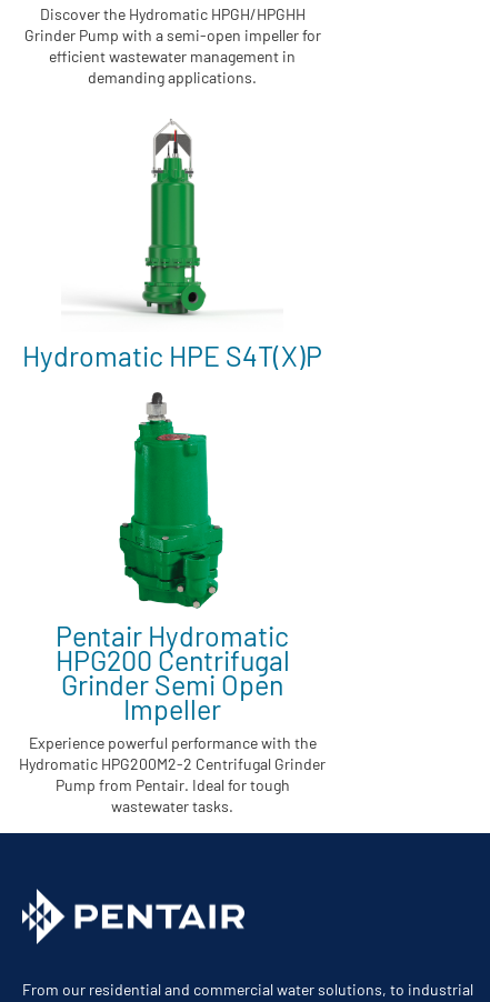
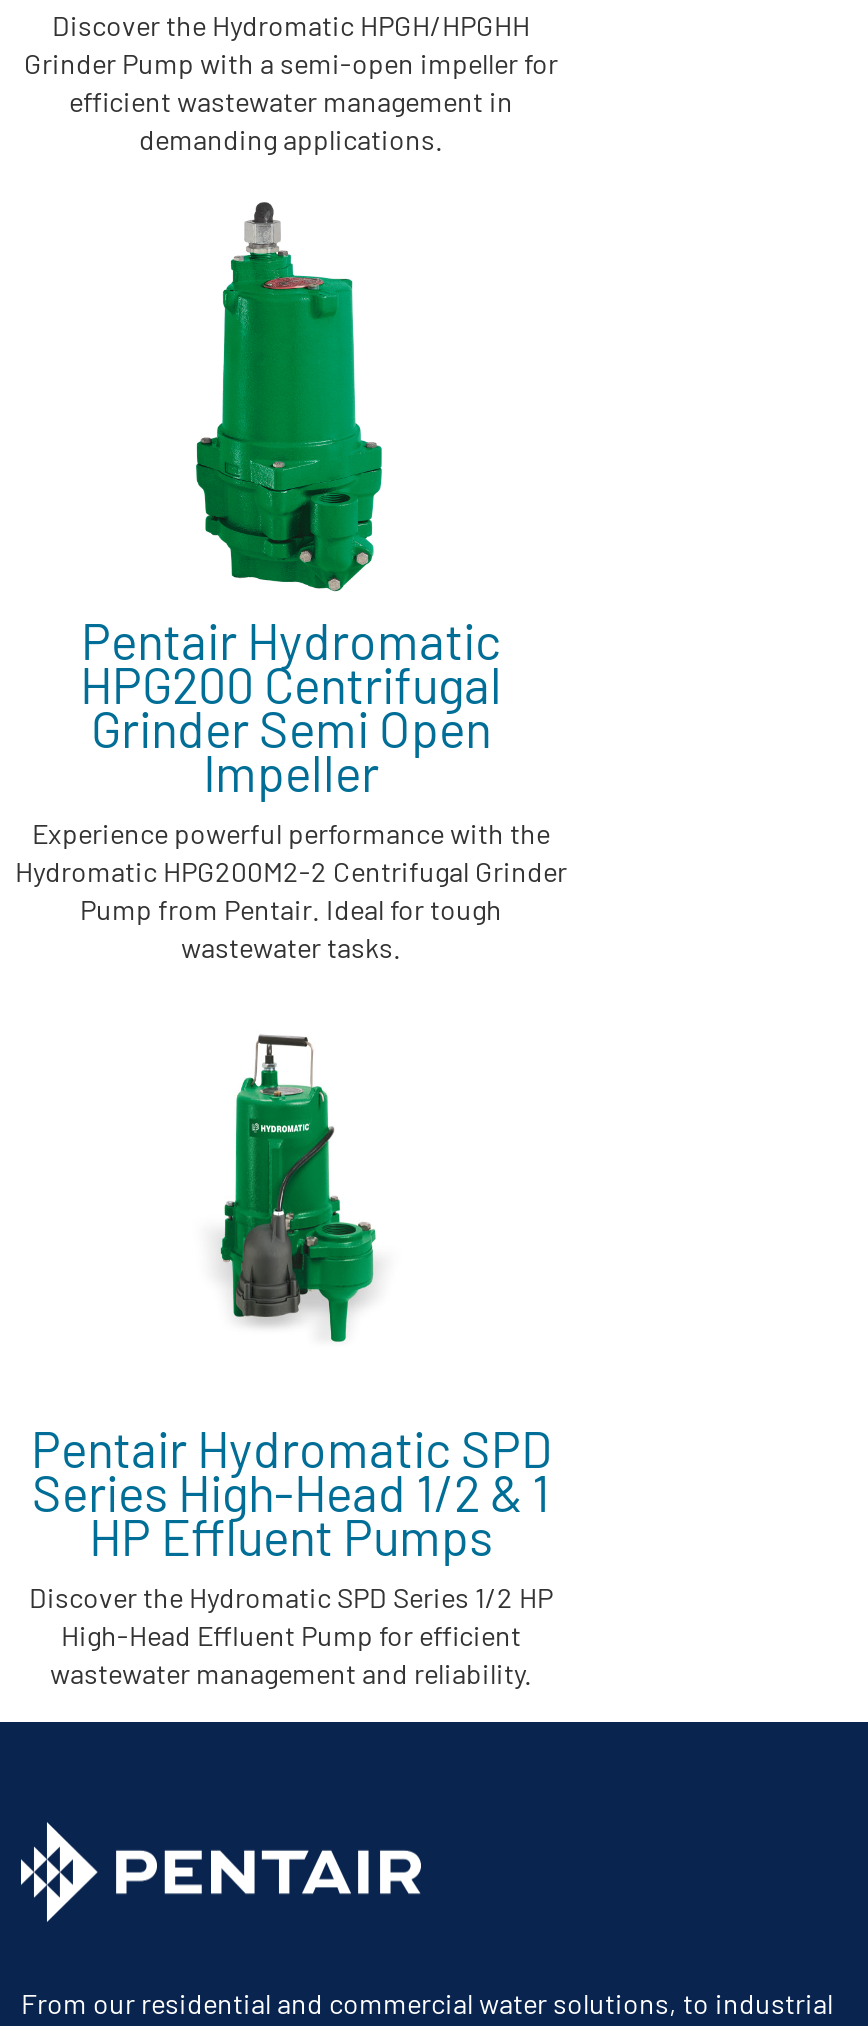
[22,119,322,372] [image] | Hydromatic HPE S4T(X)P -> none
moved [133,397,207,488] -> [221,210,353,374]: [image]
moved [19,508,326,815] -> [15,410,567,963]: [image] | Pentair Hydromatic | HPG200 Centrifugal | ... | Pump from Pentair. Ideal for tough | wastewater tasks.
none -> [29,996,553,1689] [image] | Pentair Hydromatic SPD | Series High-Head 1/2 & 1 | HP Effluent Pumps | Discover the Hydromatic SPD Series 1/2 HP | High-Head Effluent Pump for efficient | wastewater management and reliability.

